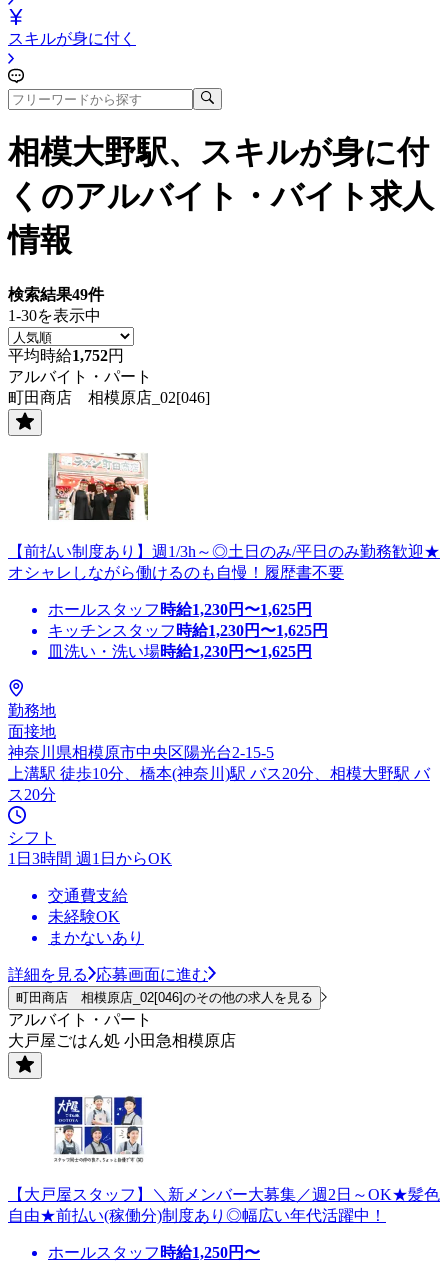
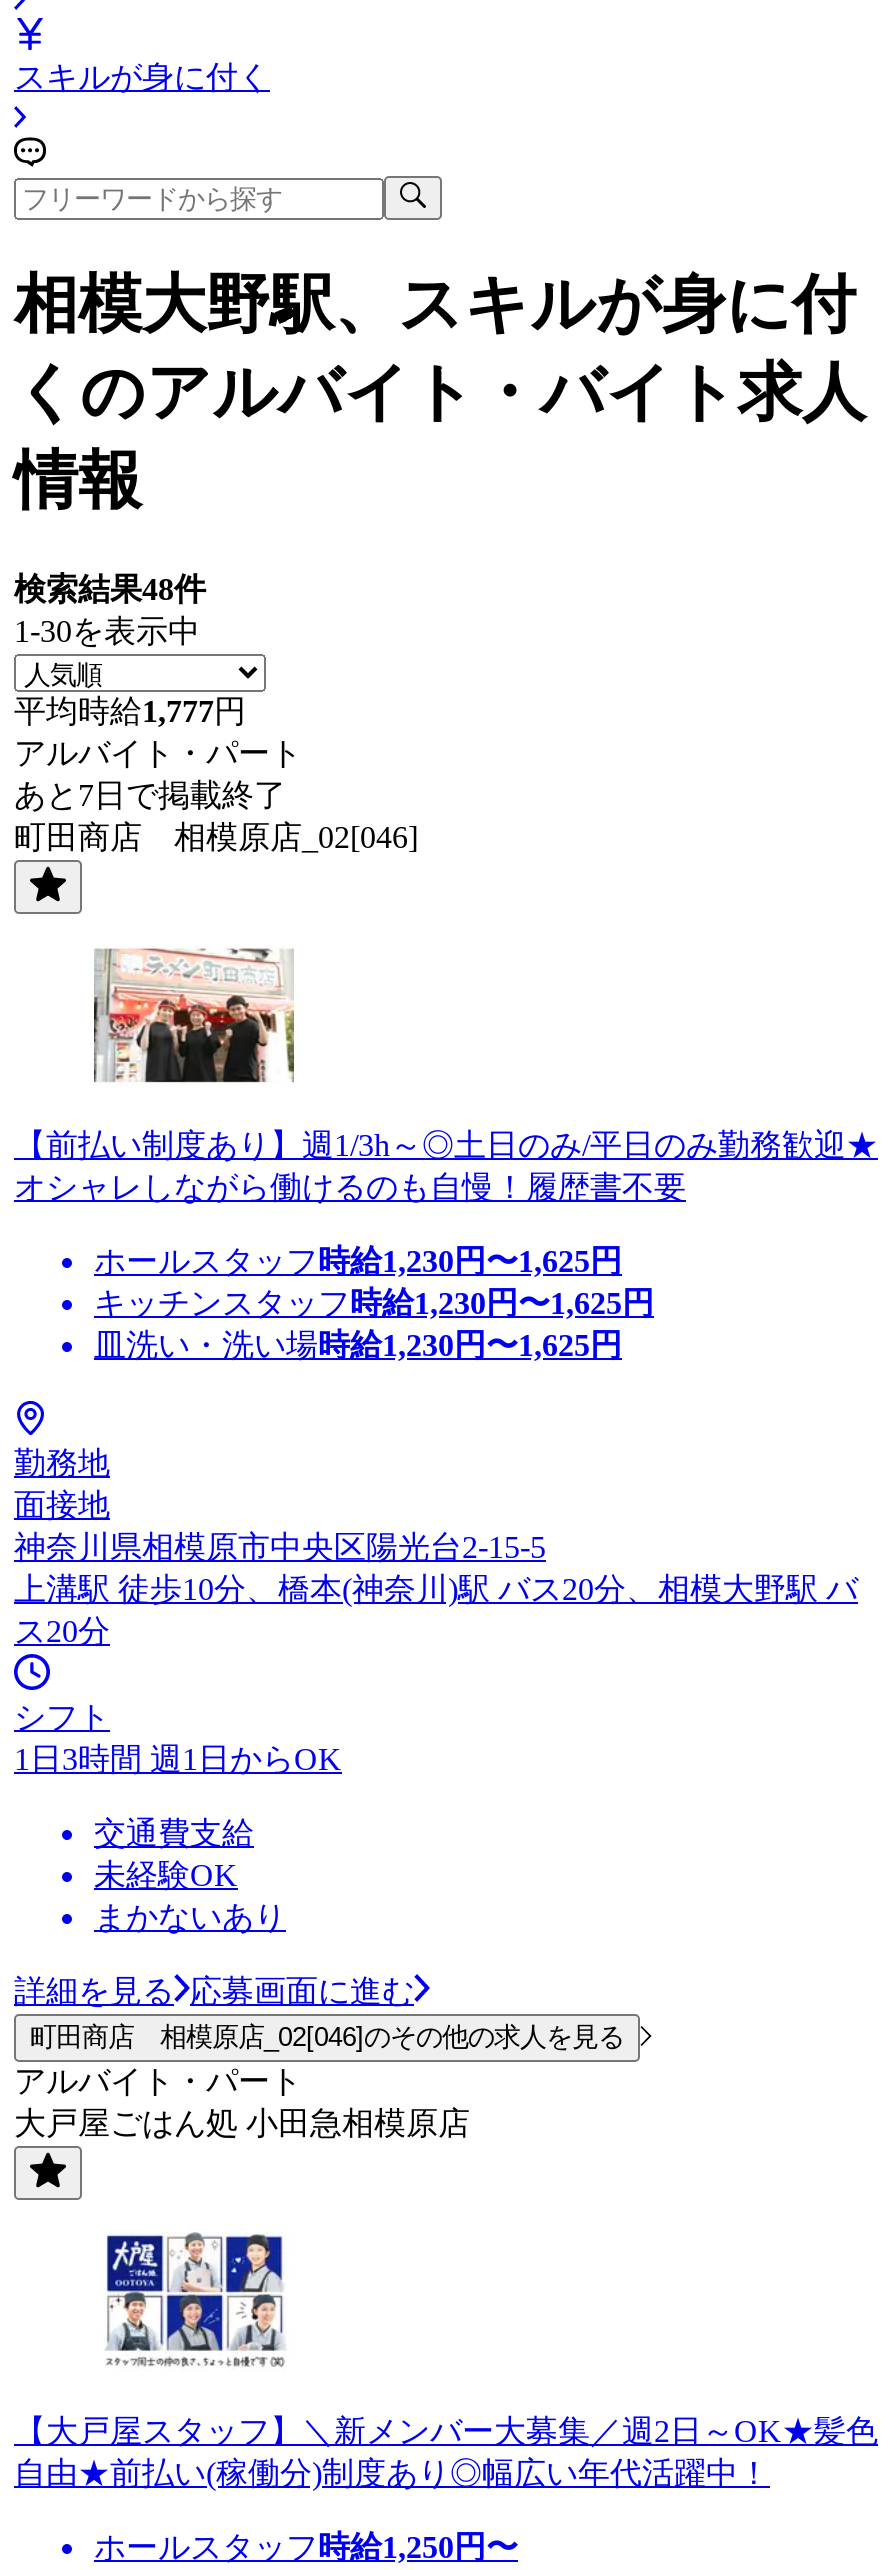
[8,286,104,303] 検索結果49件 -> [14,572,206,606] 検索結果48件
[8,347,124,364] 平均時給1,752円 -> [14,694,246,728] 平均時給1,777円
none -> [14,778,286,812] あと7日で掲載終了

